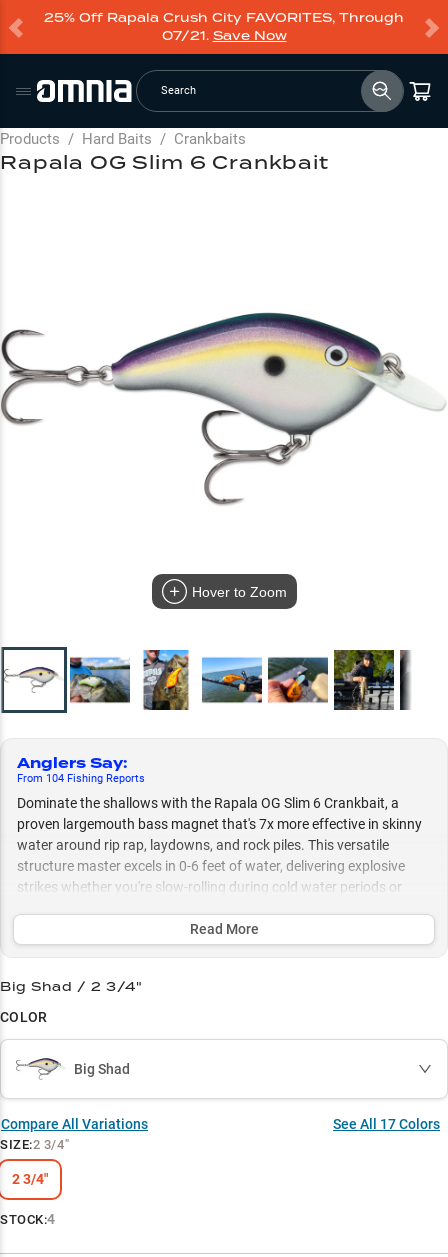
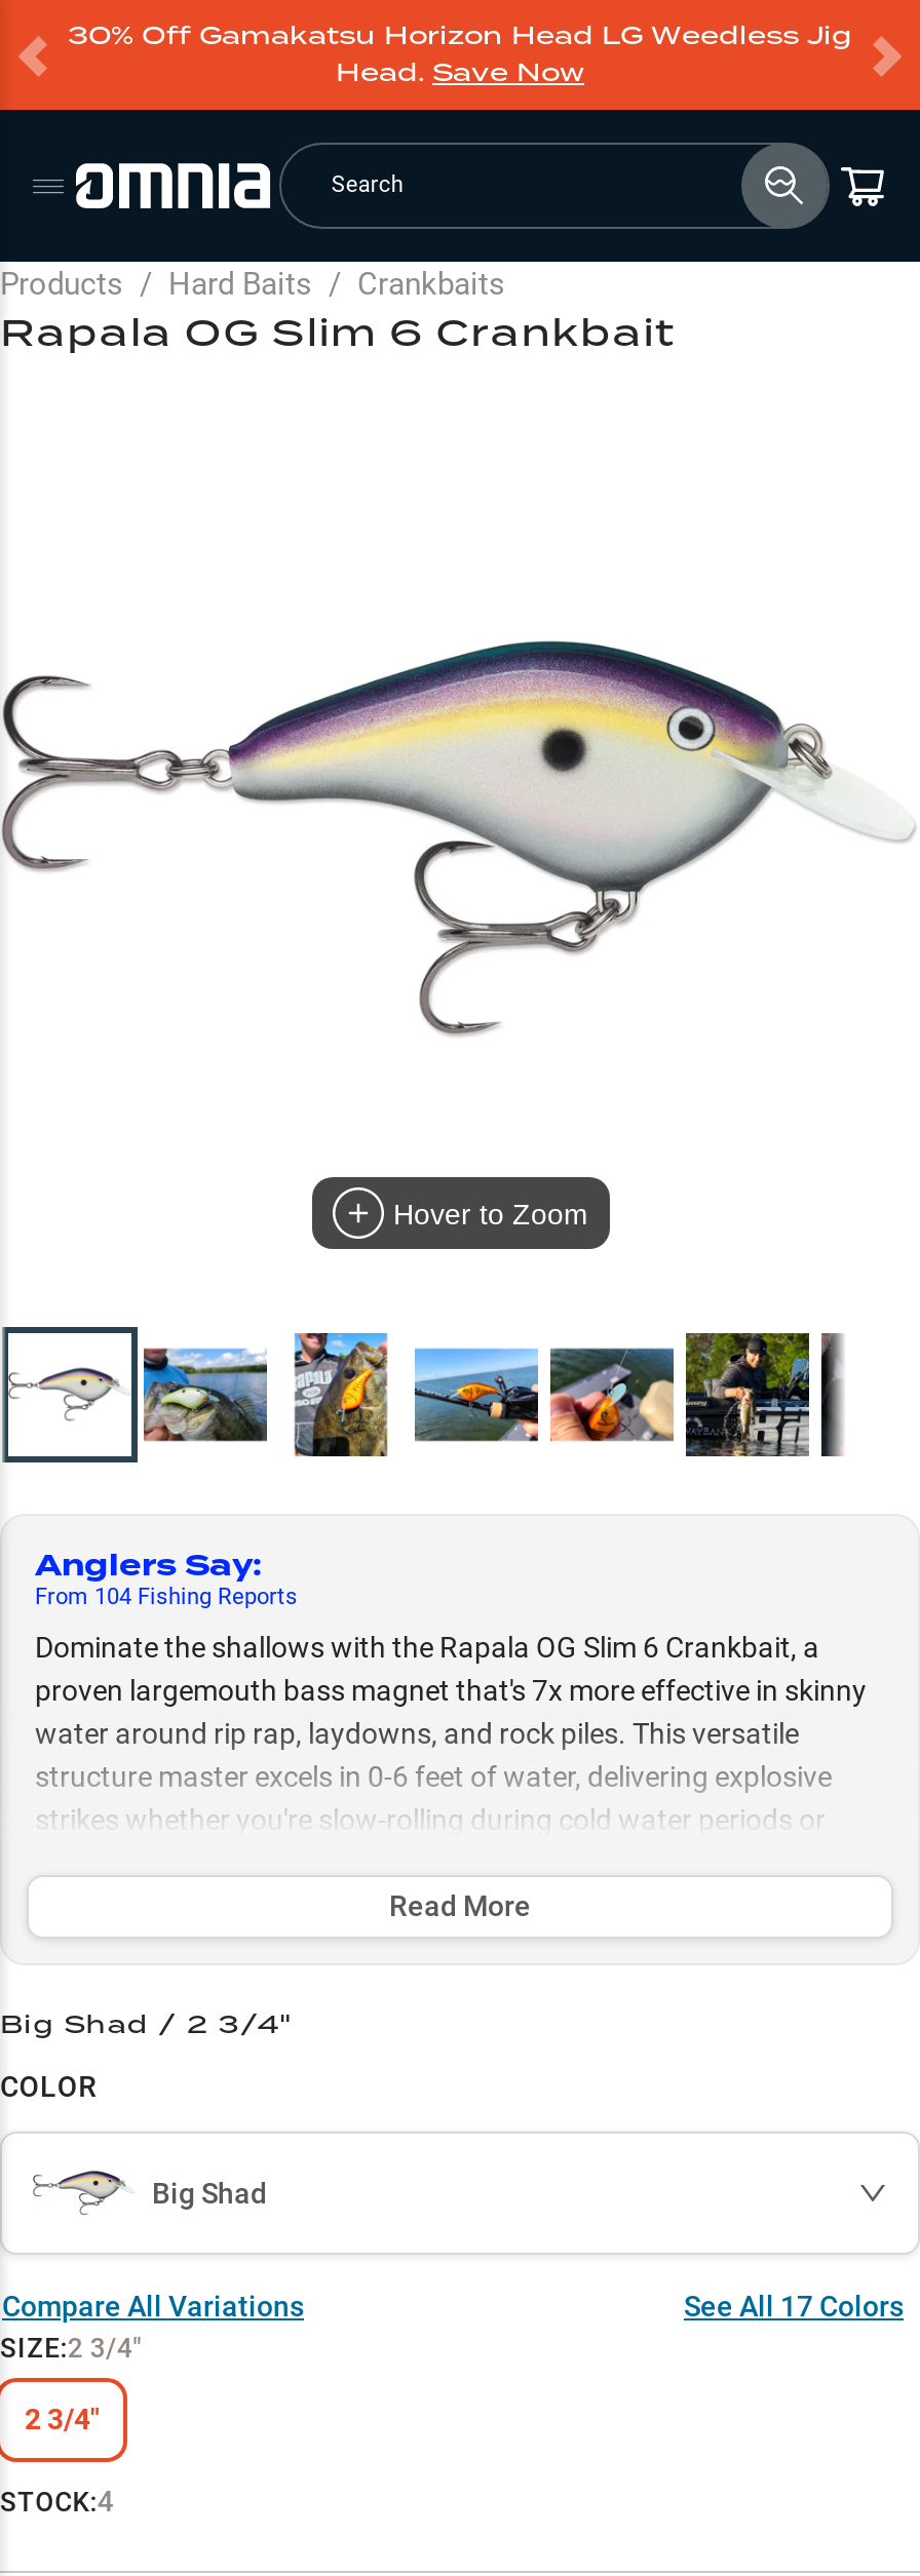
[44,9,404,44] 25% Off Rapala Crush City FAVORITES, Through | 07/21. Save Now -> [68,17,852,89] 30% Off Gamakatsu Horizon Head LG Weedless Jig | Head. Save Now

